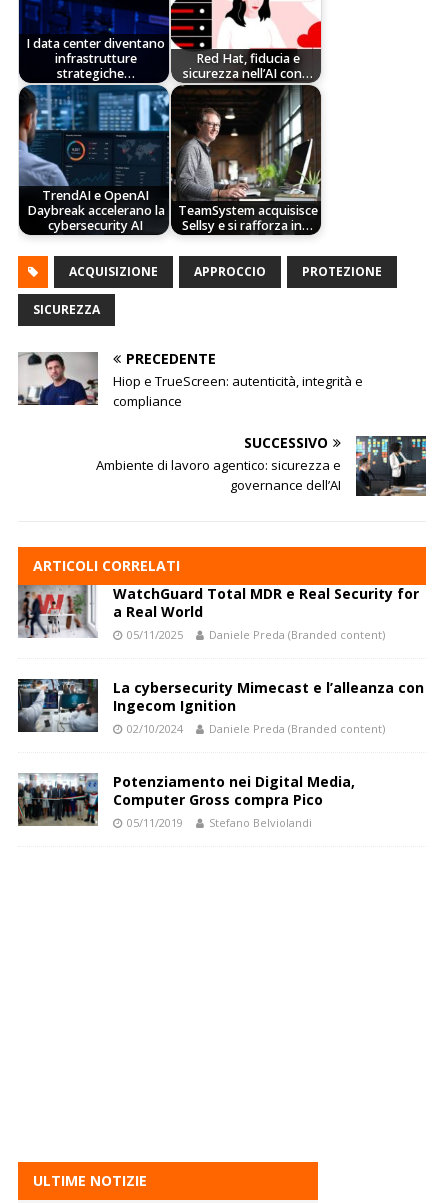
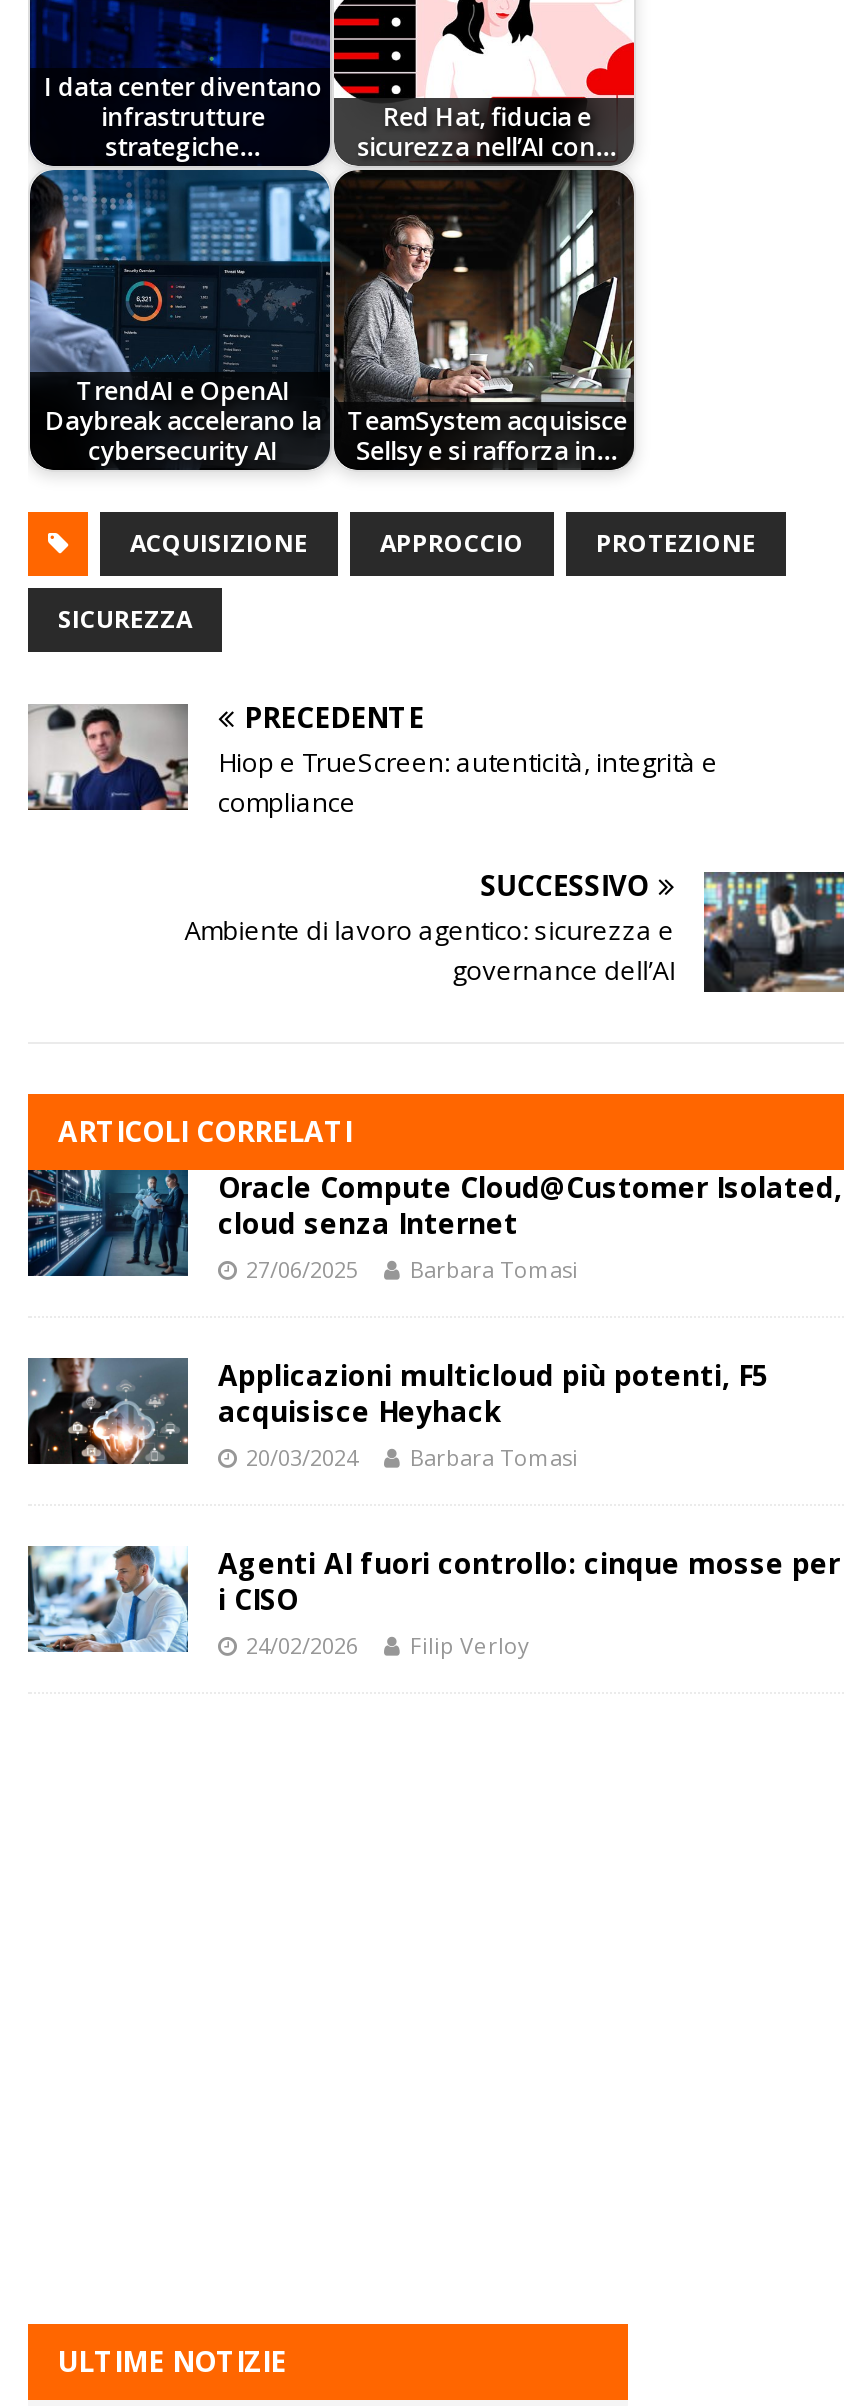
[18,584,419,642] [image] | WatchGuard Total MDR e Real Security for | a Real World | 05/11/2025 | Daniele Preda (Branded content) -> [26,1167,842,1283] [image] | Oracle Compute Cloud@Customer Isolated, | cloud senza Internet | 27/06/2025 | Barbara Tomasi
[17,678,424,736] [image] | La cybersecurity Mimecast e l’alleanza con | Ingecom Ignition | 02/10/2024 | Daniele Preda (Branded content) -> [26,1356,768,1472] [image] | Applicazioni multicloud più potenti, F5 | acquisisce Heyhack | 20/03/2024 | Barbara Tomasi
[17,772,355,830] [image] | Potenziamento nei Digital Media, | Computer Gross compra Pico | 05/11/2019 | Stefano Belviolandi -> [26,1544,840,1660] [image] | Agenti AI fuori controllo: cinque mosse per | i CISO | 24/02/2026 | Filip Verloy

